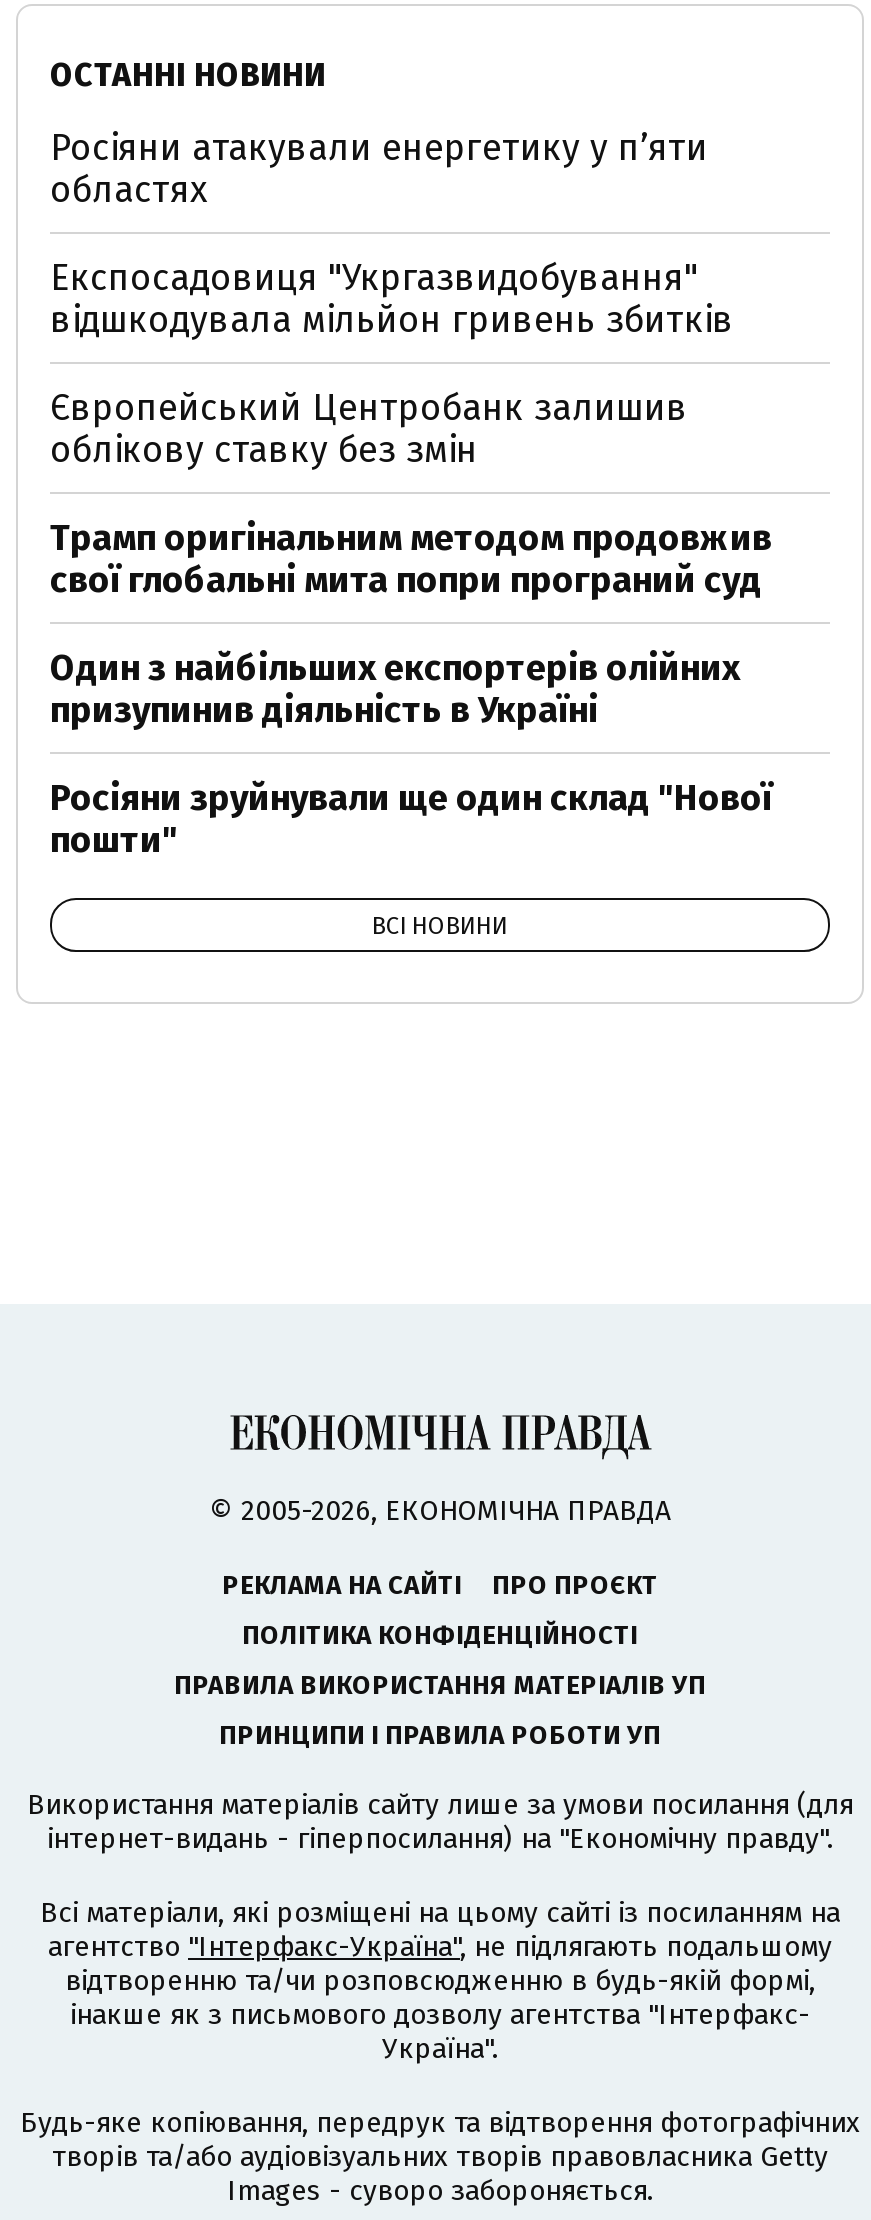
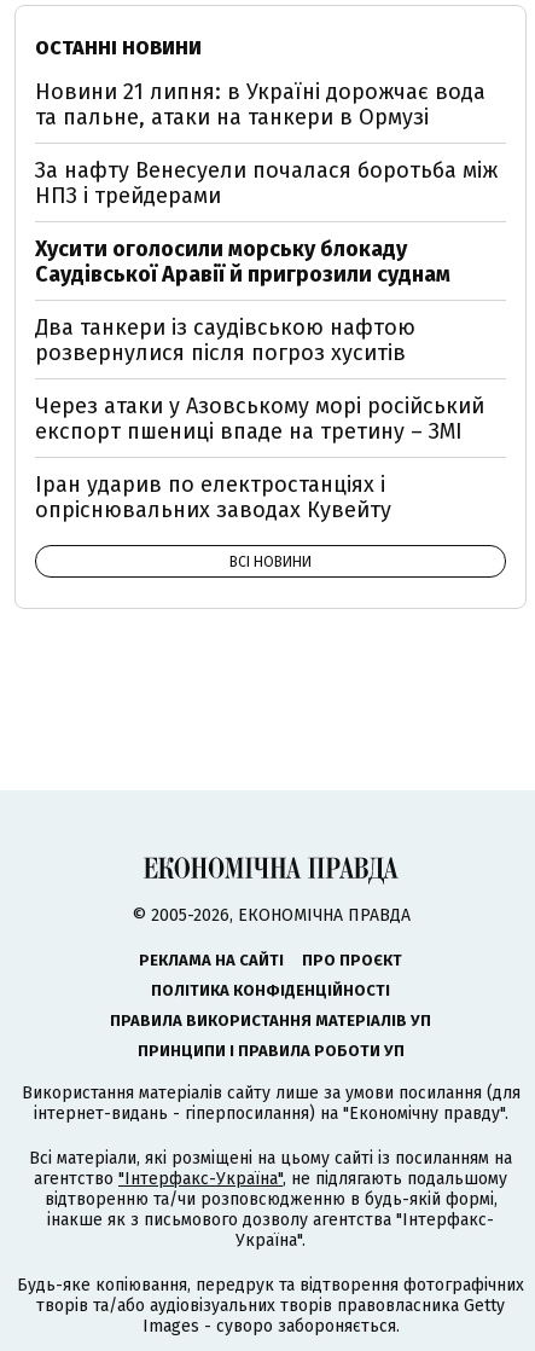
[50,126,708,212] Росіяни атакували енергетику у пʼяти | областях -> [35,79,485,131] Новини 21 липня: в Україні дорожчає вода | та пальне, атаки на танкери в Ормузі
[50,256,734,342] Експосадовиця "Укргазвидобування" | відшкодувала мільйон гривень збитків -> [35,157,498,209] За нафту Венесуели почалася боротьба між | НПЗ і трейдерами
[50,386,688,472] Європейський Центробанк залишив | облікову ставку без змін -> [35,236,450,288] Хусити оголосили морську блокаду | Саудівської Аравії й пригрозили суднам
[50,516,772,602] Трамп оригінальним методом продовжив | свої глобальні мита попри програний суд -> [35,314,415,366] Два танкери із саудівською нафтою | розвернулися після погроз хуситів
[50,646,740,732] Один з найбільших експортерів олійних | призупинив діяльність в Україні -> [35,393,484,445] Через атаки у Азовському морі російський | експорт пшениці впаде на третину – ЗМІ
[50,776,772,862] Росіяни зруйнували ще один склад "Нової | пошти" -> [35,471,391,523] Іран ударив по електростанціях і | опріснювальних заводах Кувейту

